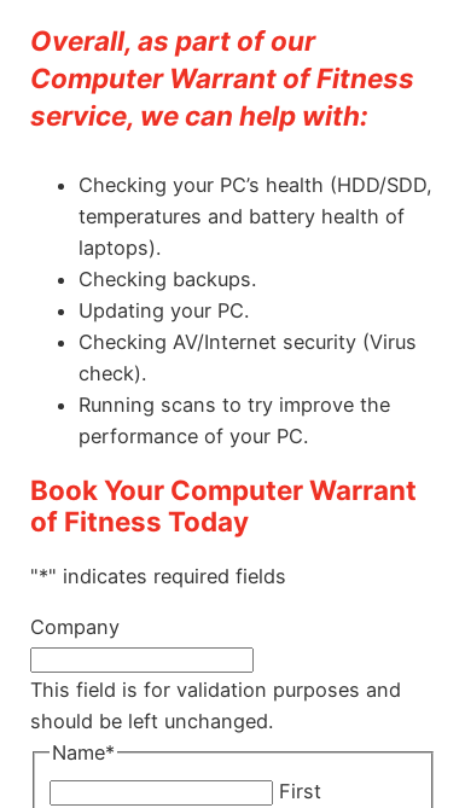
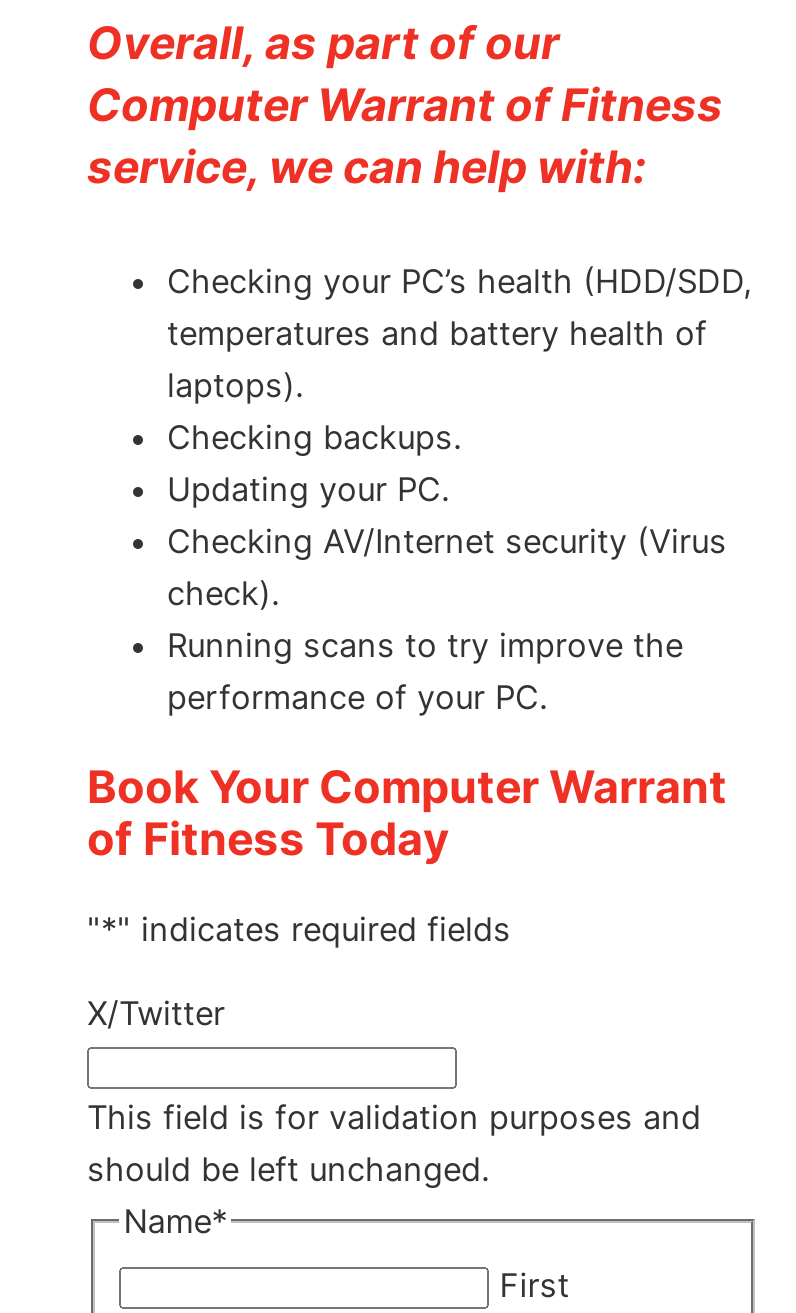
[30,615,120,639] Company -> [87,993,225,1033] X/Twitter

